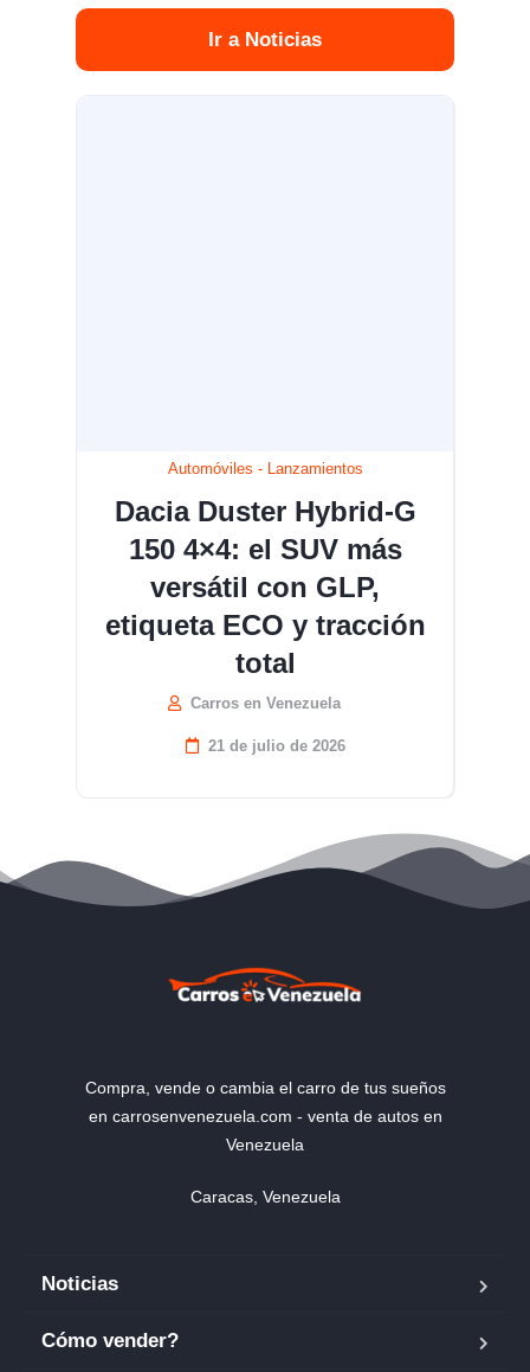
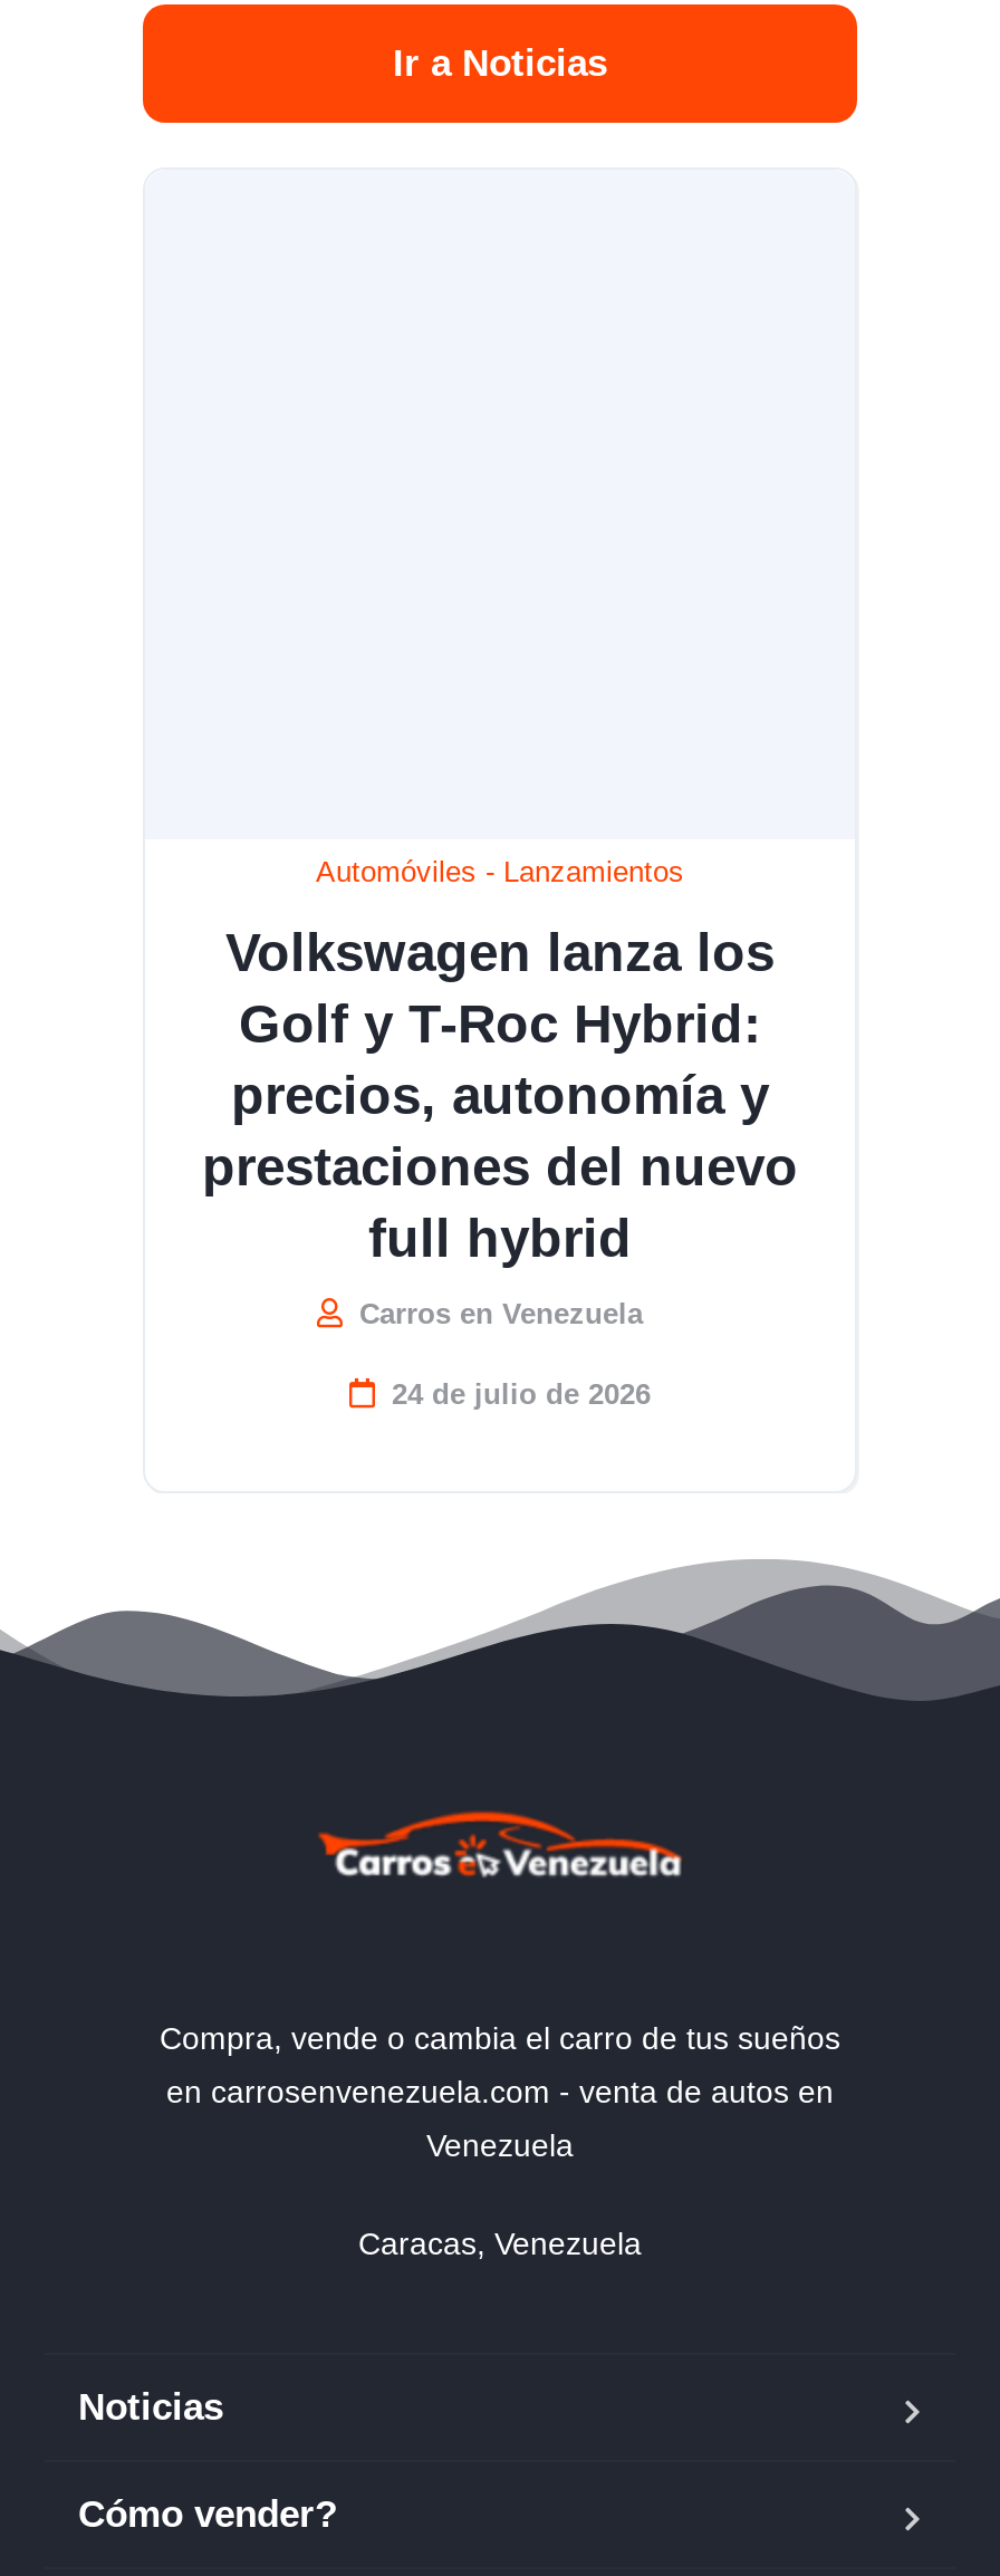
[105,495,425,678] Dacia Duster Hybrid-G | 150 4×4: el SUV más | versátil con GLP, | etiqueta ECO y tracción | total -> [202,921,798,1267] Volkswagen lanza los | Golf y T-Roc Hybrid: | precios, autonomía y | prestaciones del nuevo | full hybrid
[208,736,345,754] 21 de julio de 2026 -> [392,1376,651,1410] 24 de julio de 2026

